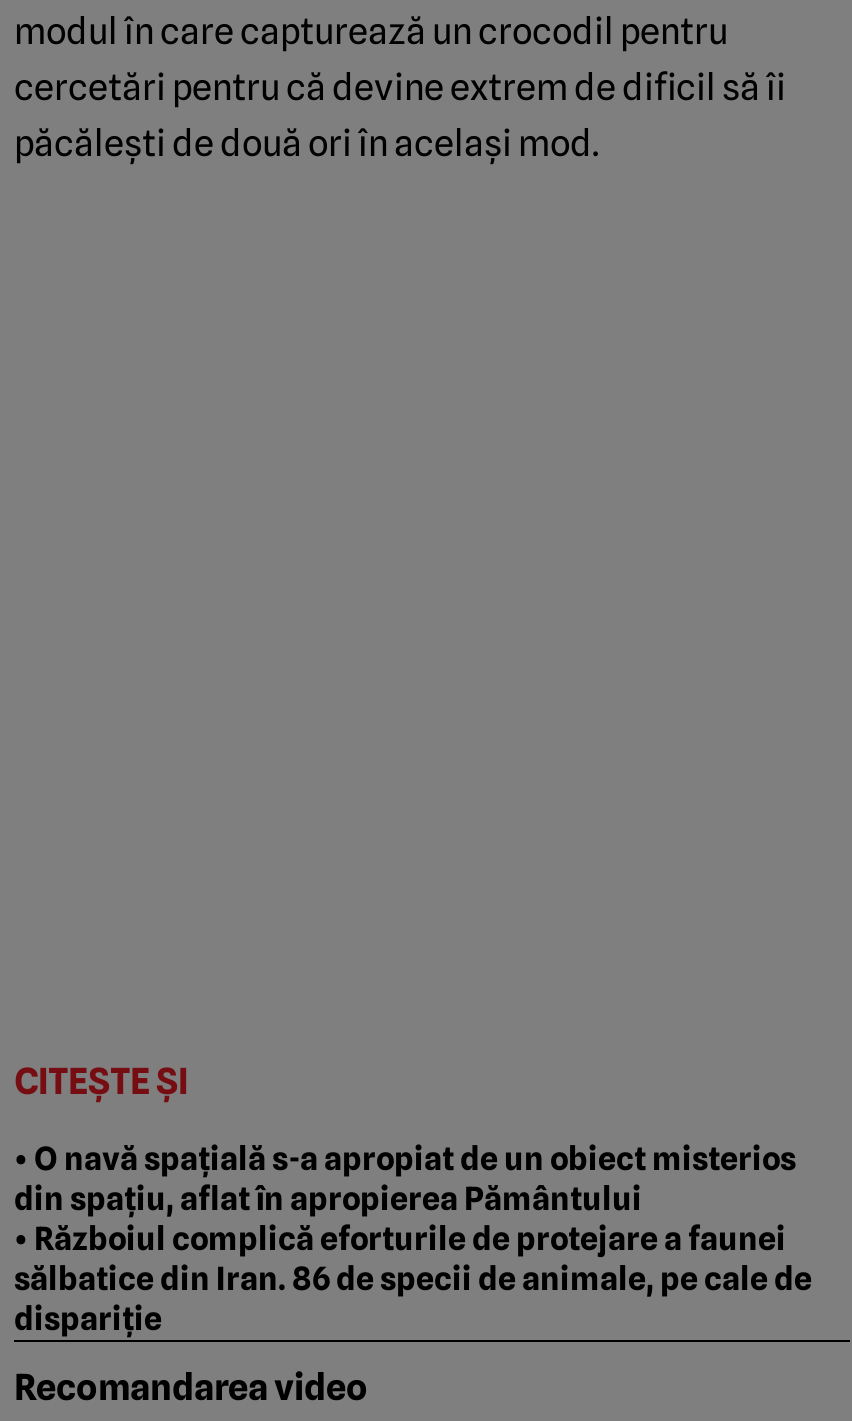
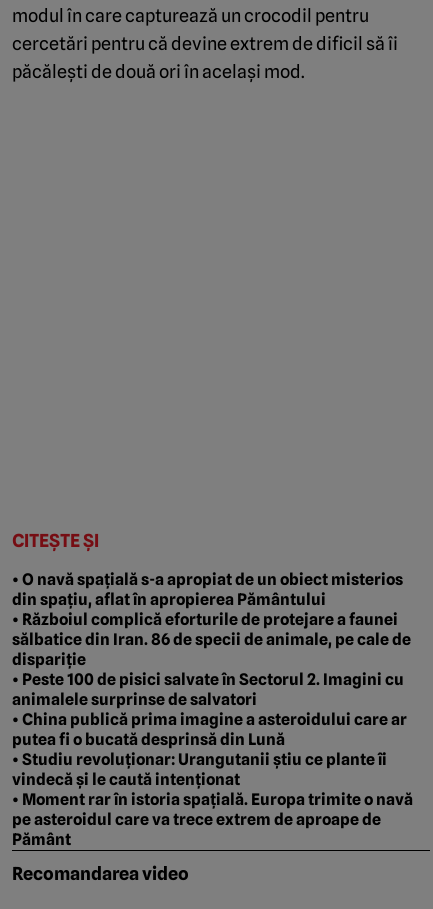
none -> [12,670,413,849] • Peste 100 de pisici salvate în Sectorul 2. Imagini cu | animalele surprinse de salvatori | • China publică prima imagine a asteroidului care ar | putea fi o bucată desprinsă din Lună | • Studiu revoluționar: Urangutanii știu ce plante îi | vindecă și le caută intenționat | • Moment rar în istoria spațială. Europa trimite o navă | pe asteroidul care va trece extrem de aproape de | Pământ

